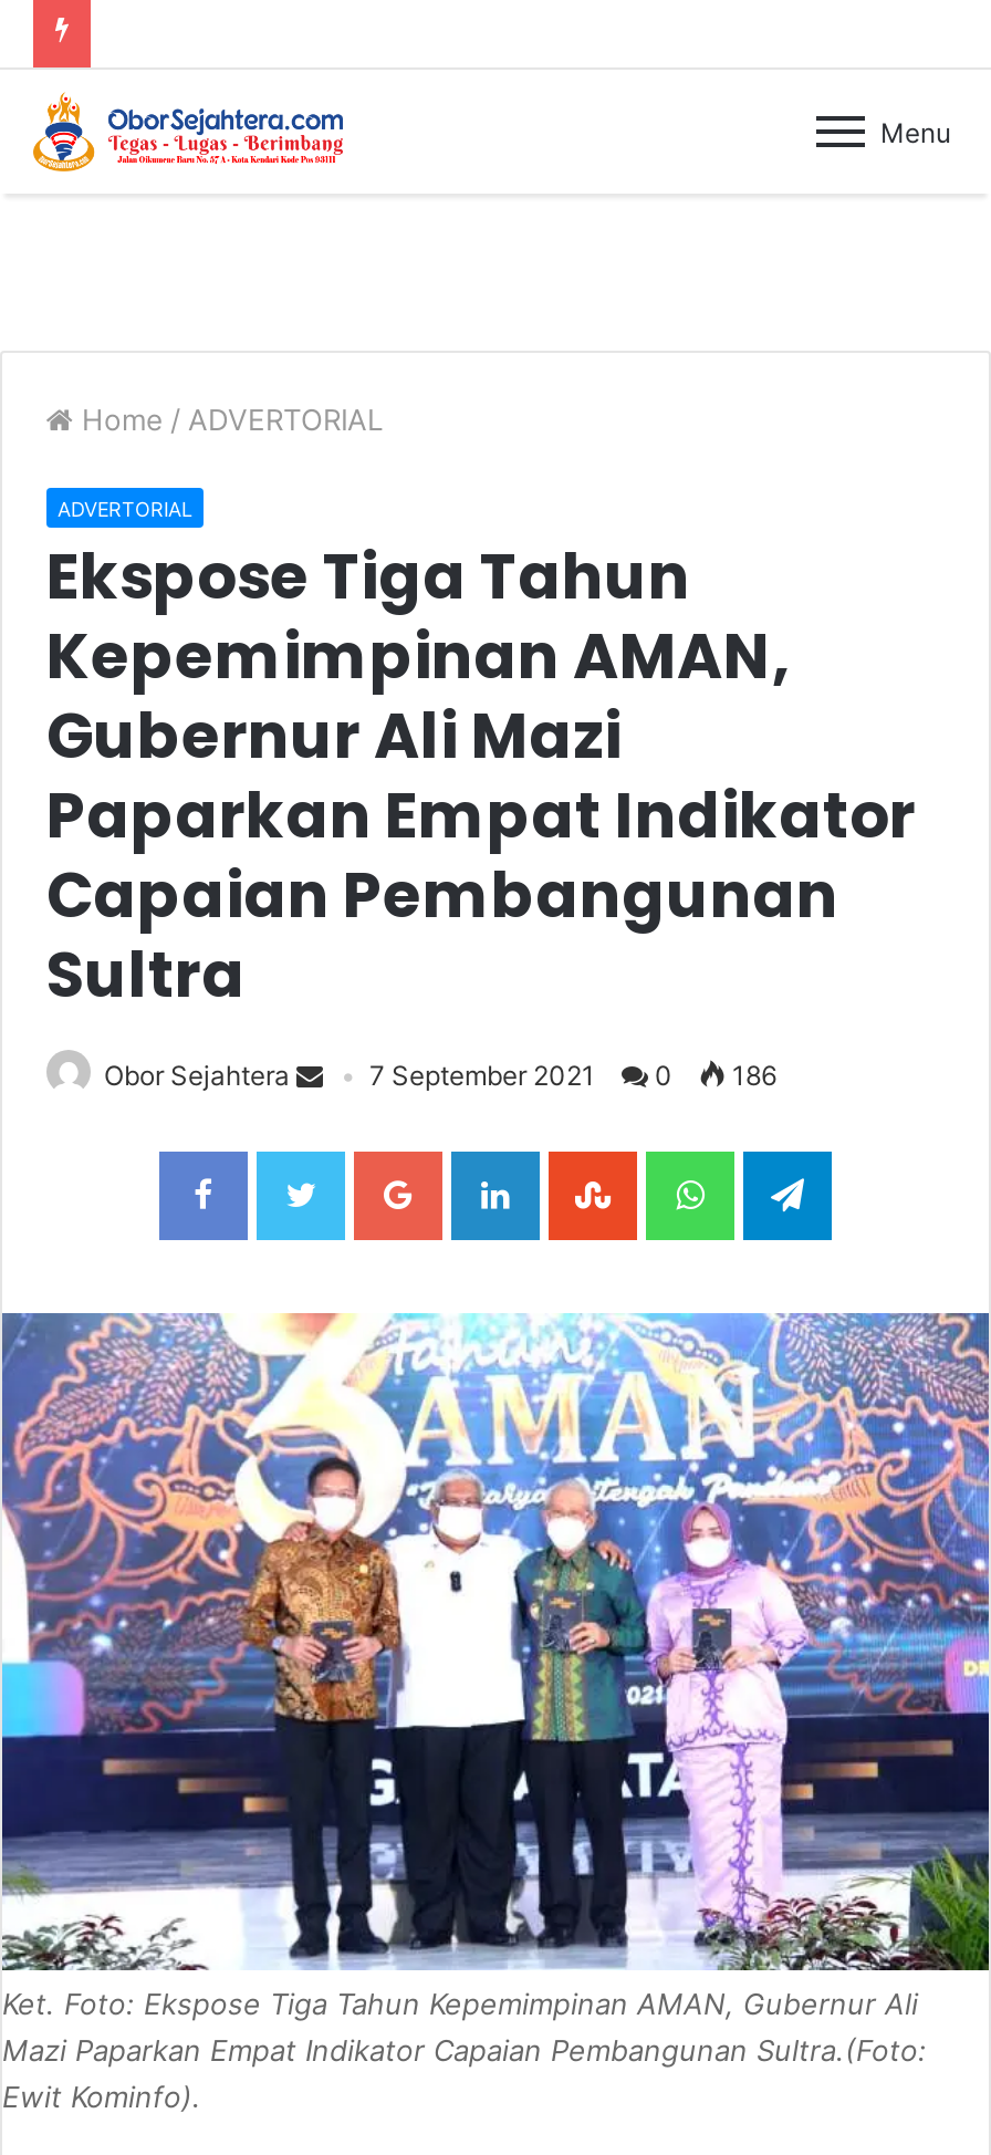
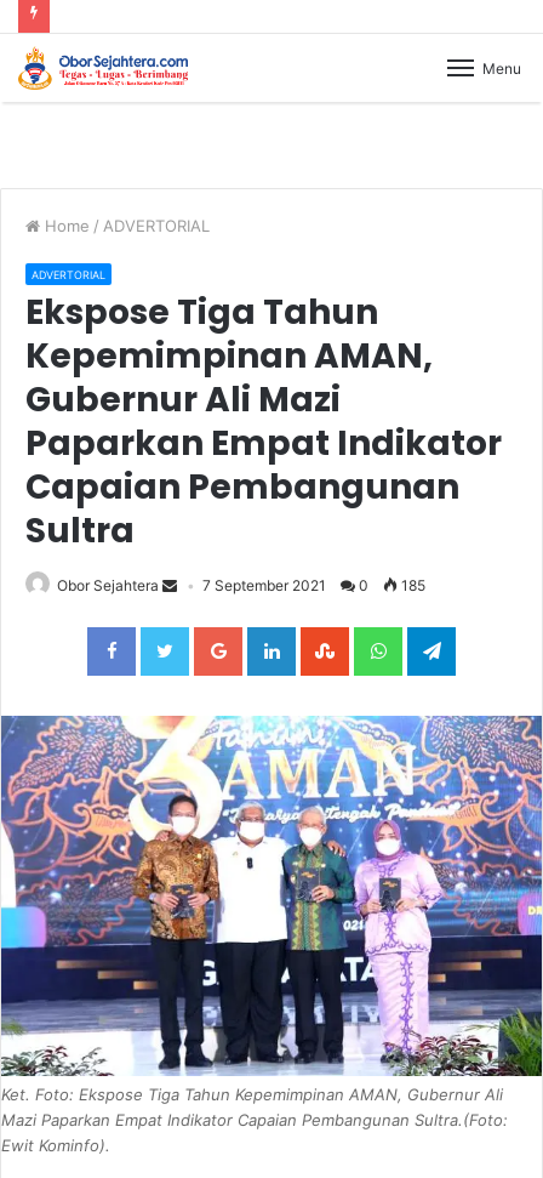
[369,1058,776,1091] 7 September 2021 0 186 -> [202,576,425,594] 7 September 2021 0 185

